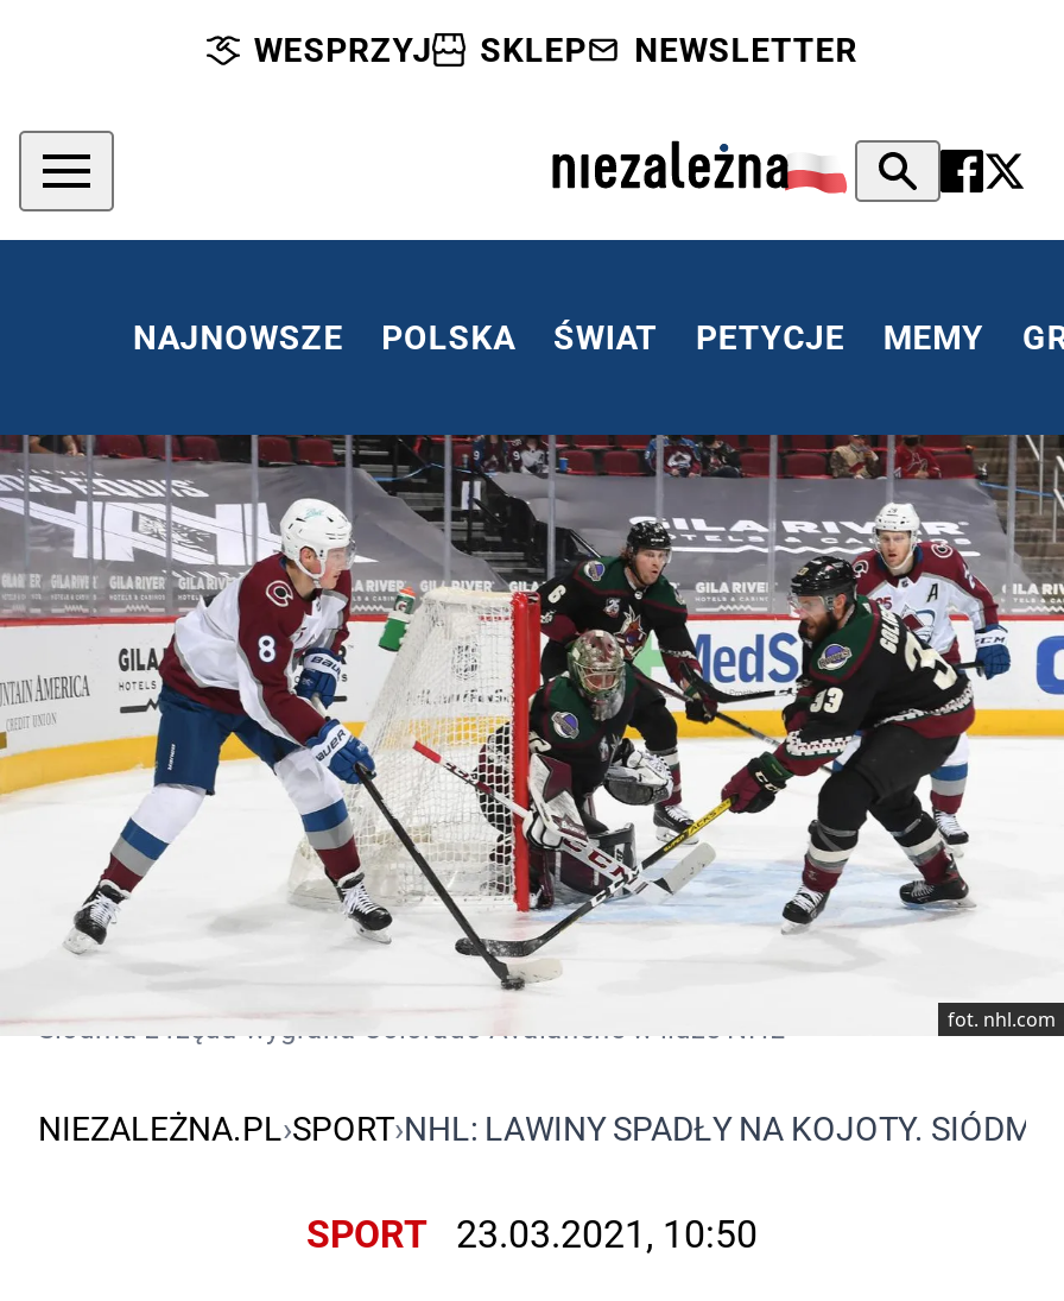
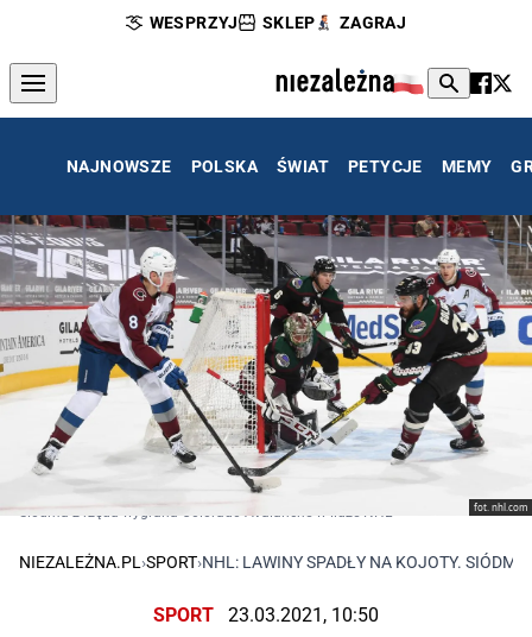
[634,31,858,69] NEWSLETTER -> [340,13,406,32] ZAGRAJ

